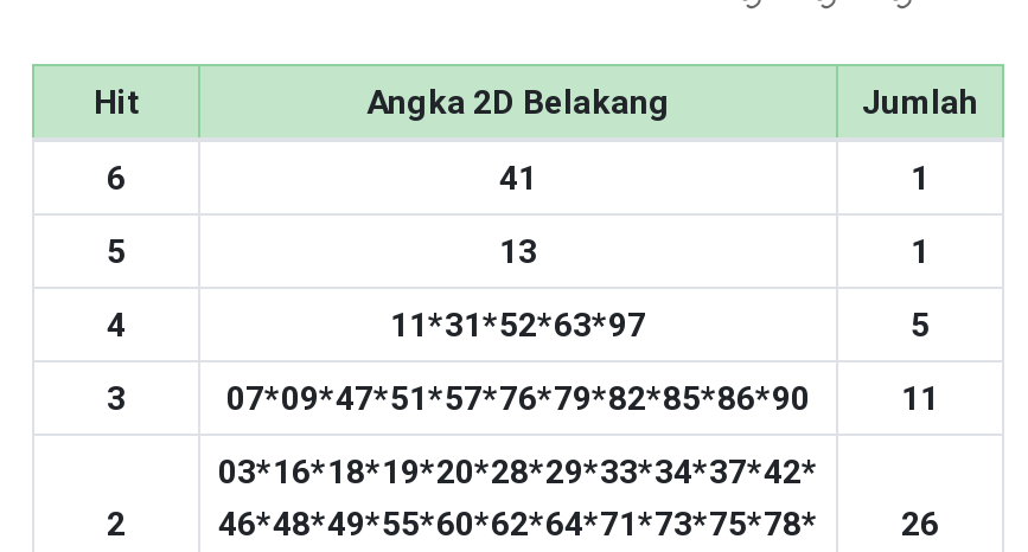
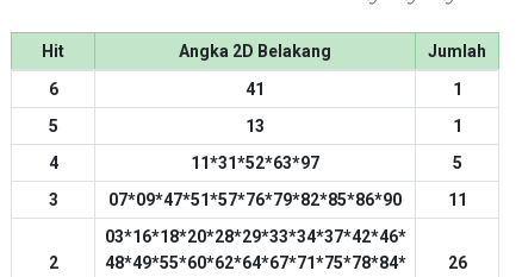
[218,452,818,489] 03*16*18*19*20*28*29*33*34*37*42* -> [104,227,406,246] 03*16*18*20*28*29*33*34*37*42*46*
[218,504,818,542] 46*48*49*55*60*62*64*71*73*75*78* -> [104,253,406,272] 48*49*55*60*62*64*67*71*75*78*84*

